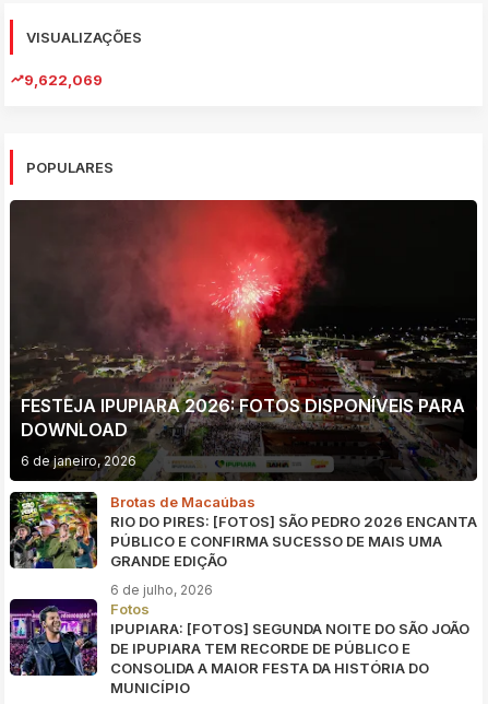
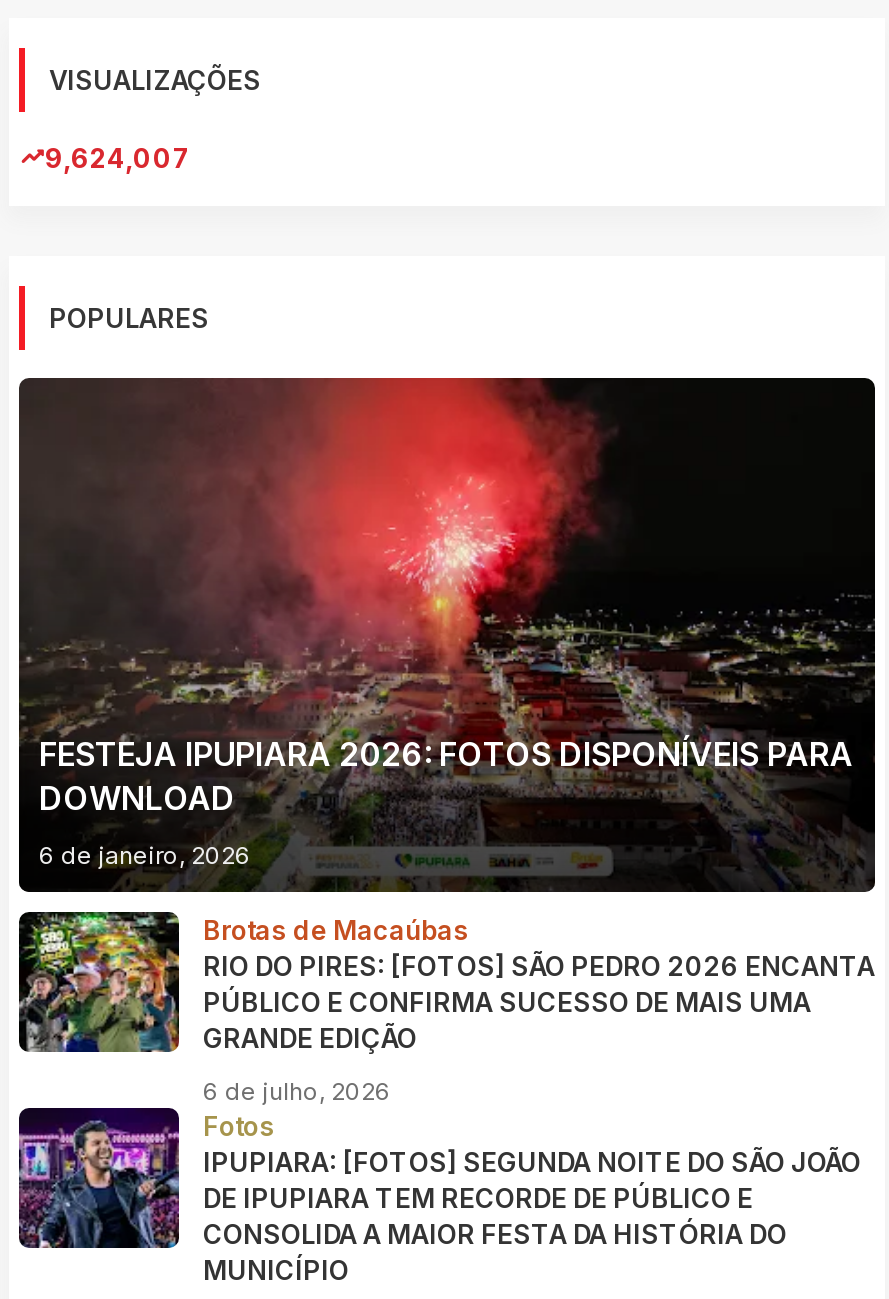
[24,72,103,89] 9,622,069 -> [45,143,191,175] 9,624,007

